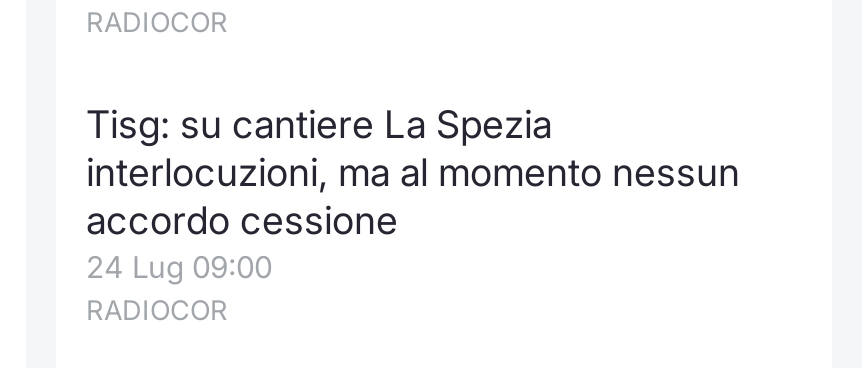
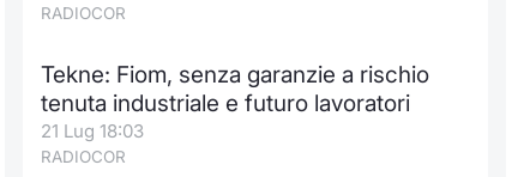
[86,102,740,286] Tisg: su cantiere La Spezia | interlocuzioni, ma al momento nessun | accordo cessione | 24 Lug 09:00 -> [41,61,429,142] Tekne: Fiom, senza garanzie a rischio | tenuta industriale e futuro lavoratori | 21 Lug 18:03

